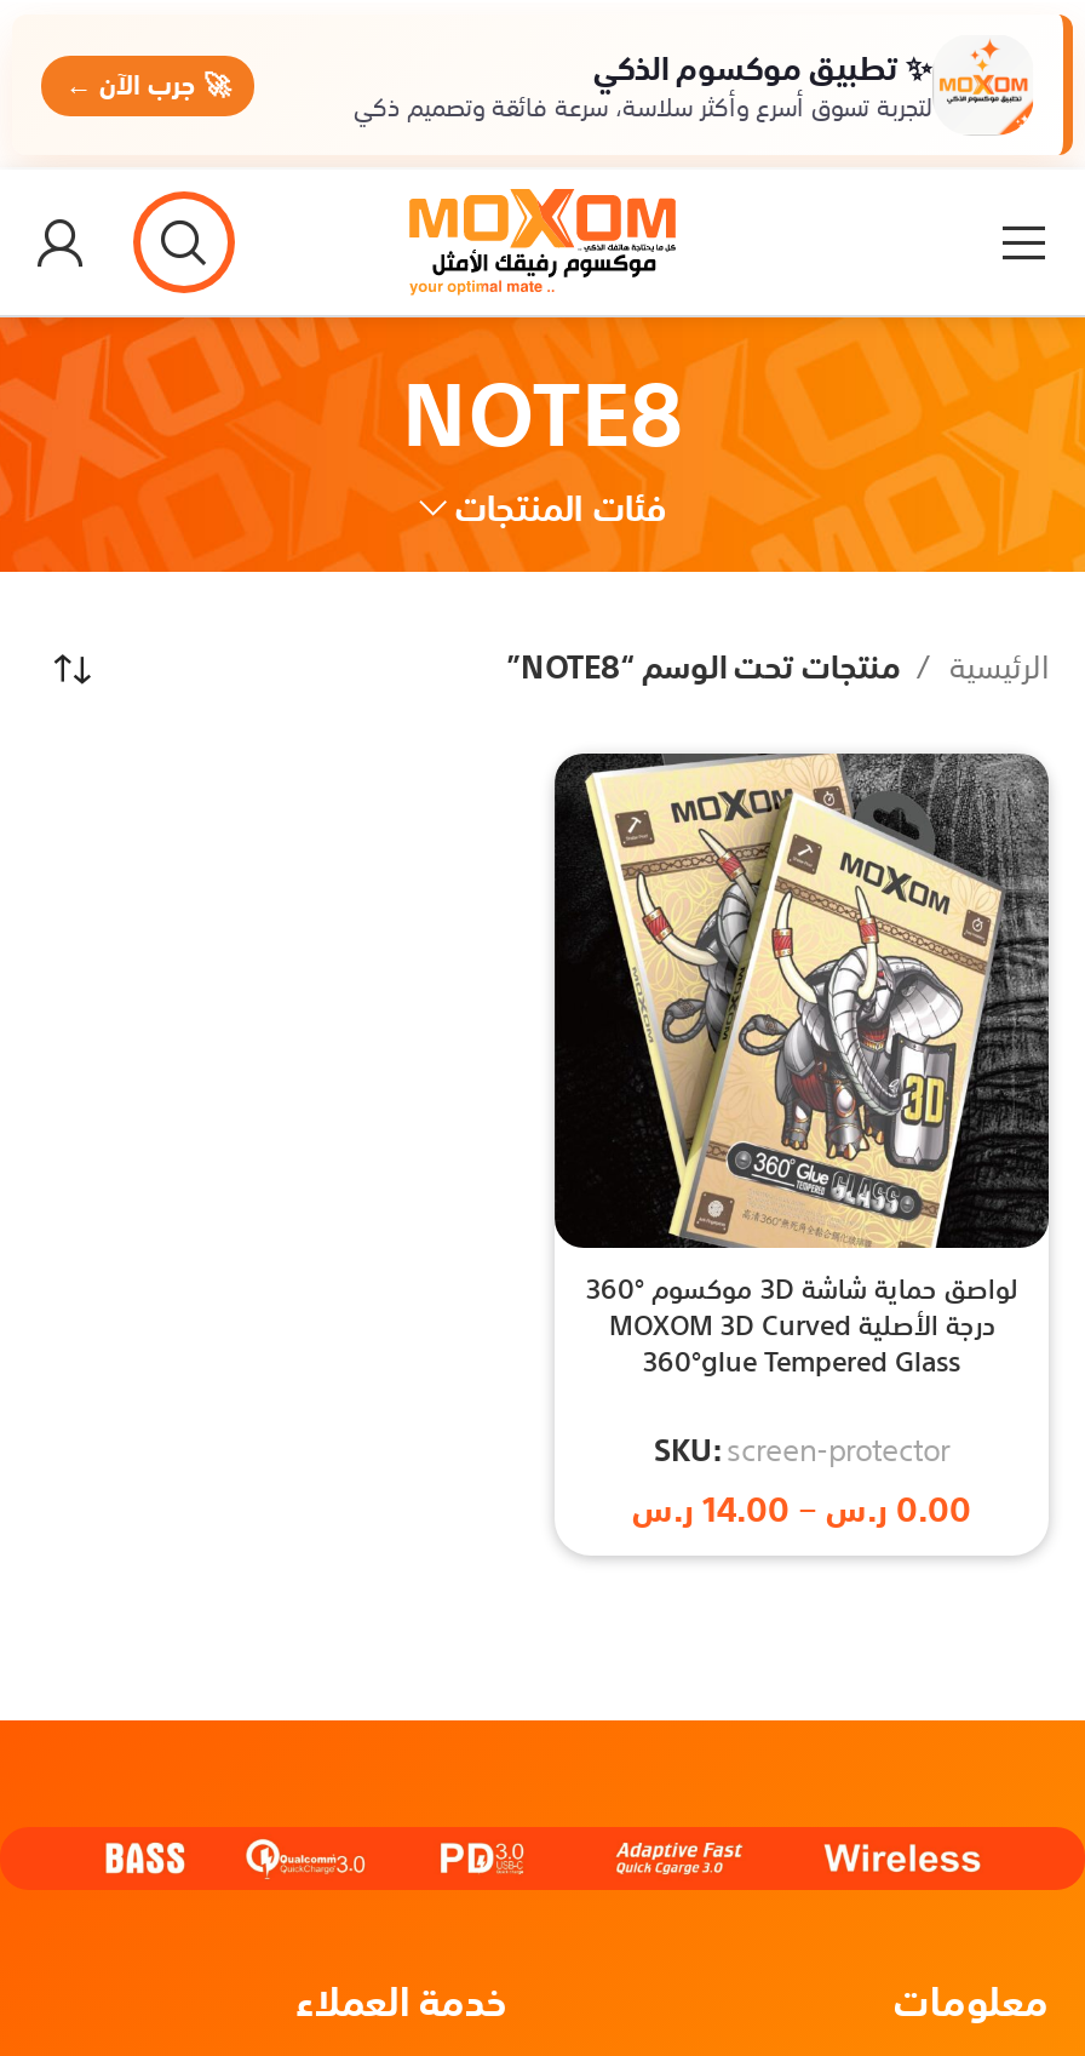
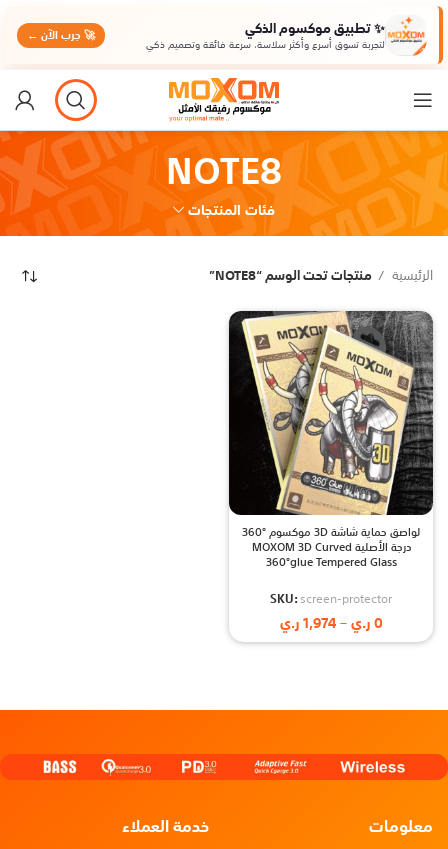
[632,1476,971,1544] 0.00 ر.س 14.00 ر.س -> [279,609,382,637] 0 ر.ي 1,974 ر.ي

